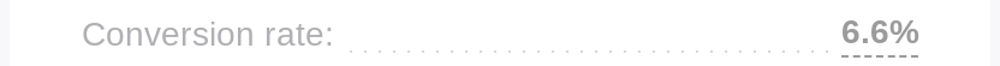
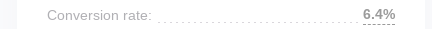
[841,12,918,50] 6.6% -> [363,6,395,22] 6.4%

